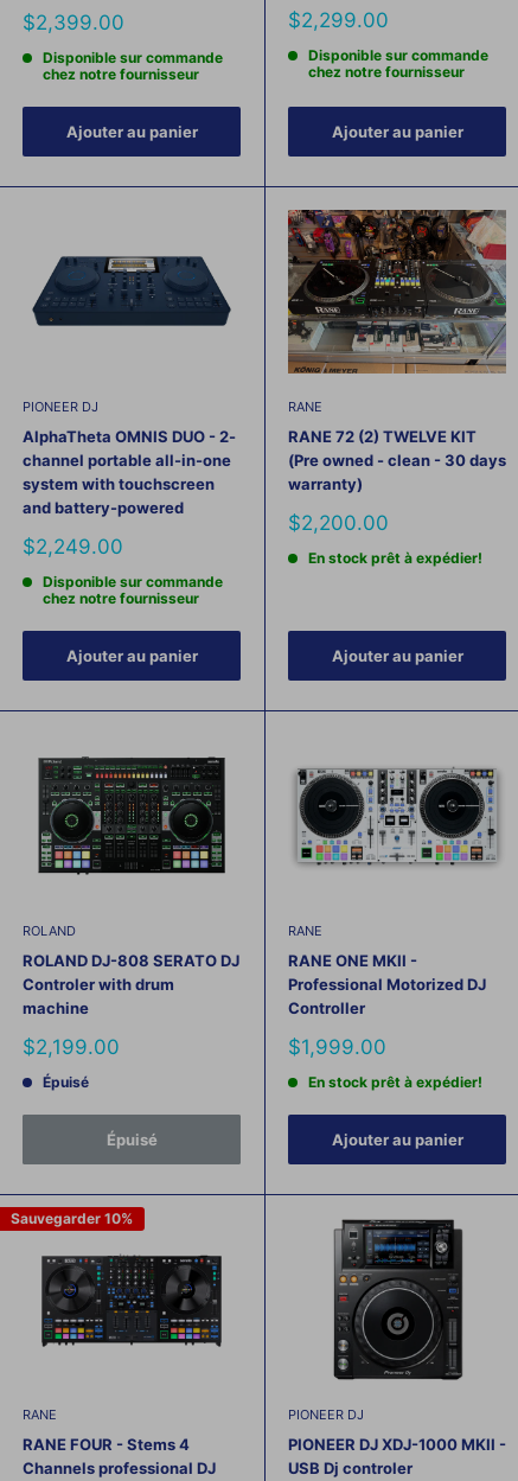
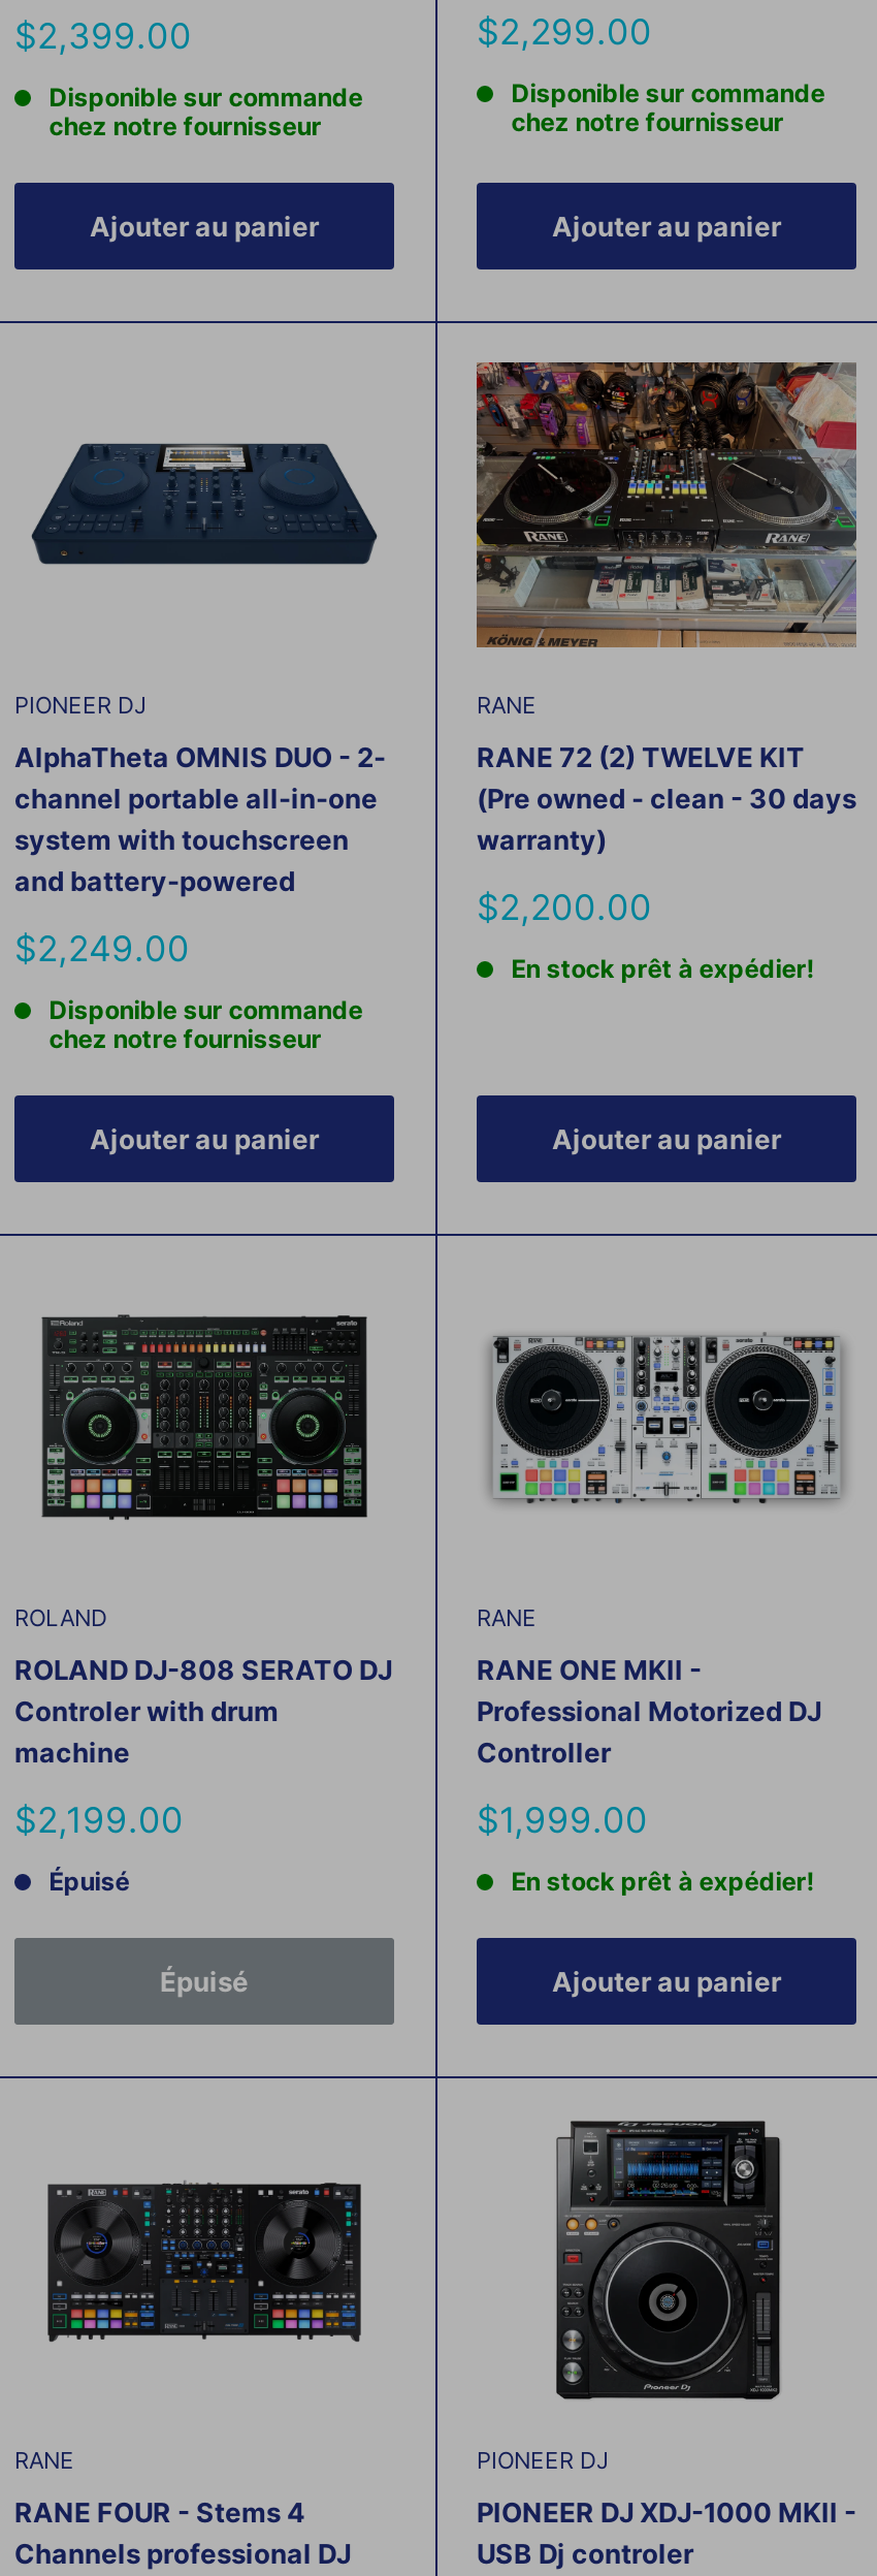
[11,1209,133,1227] Sauvegarder 10% -> none

